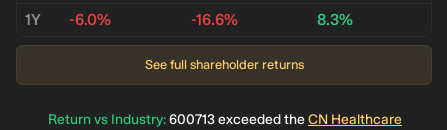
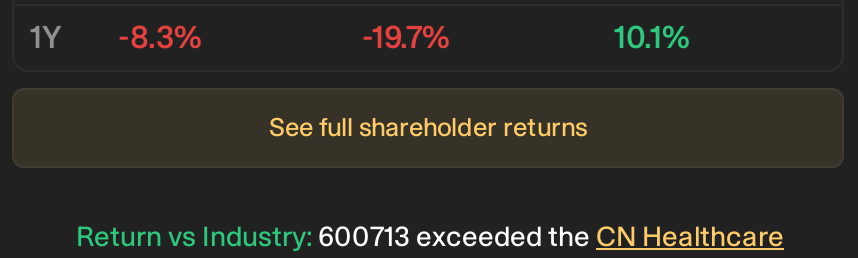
[25,10,111,29] 1Y -6.0% -> [30,17,202,55] 1Y -8.3%
[191,10,238,29] -16.6% -> [362,17,450,55] -19.7%
[317,10,353,29] 8.3% -> [614,17,690,55] 10.1%

